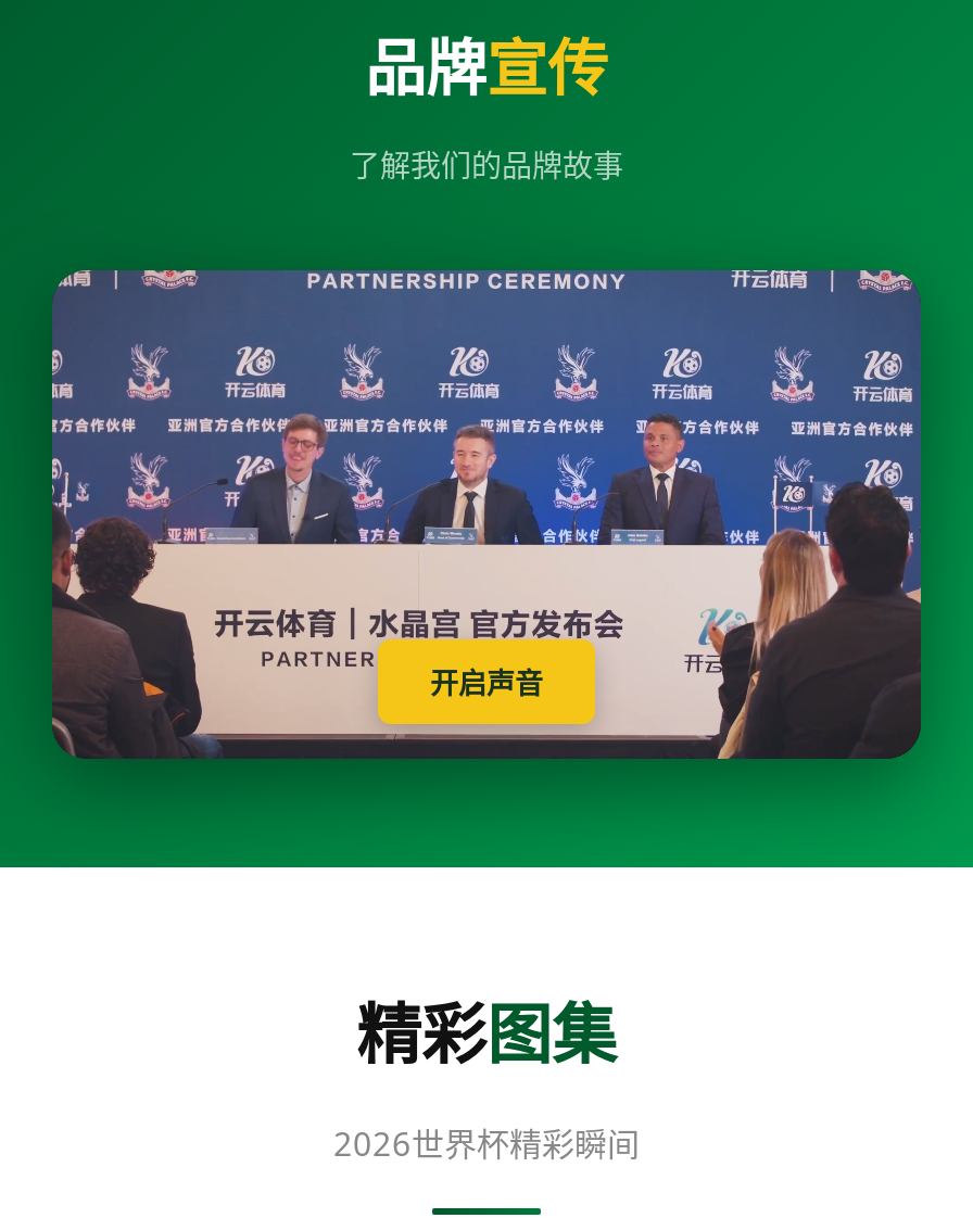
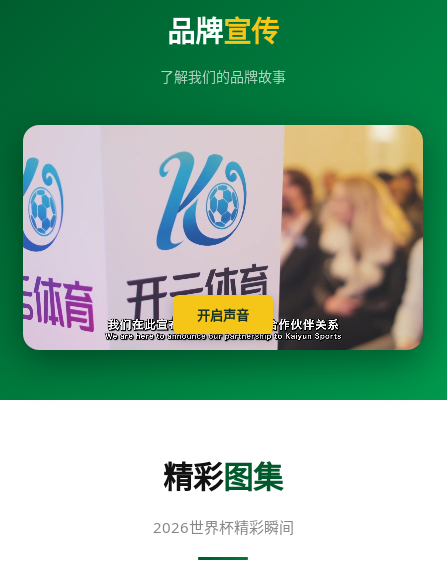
[50,268,921,761] [image] -> [22,124,424,351] [image]

